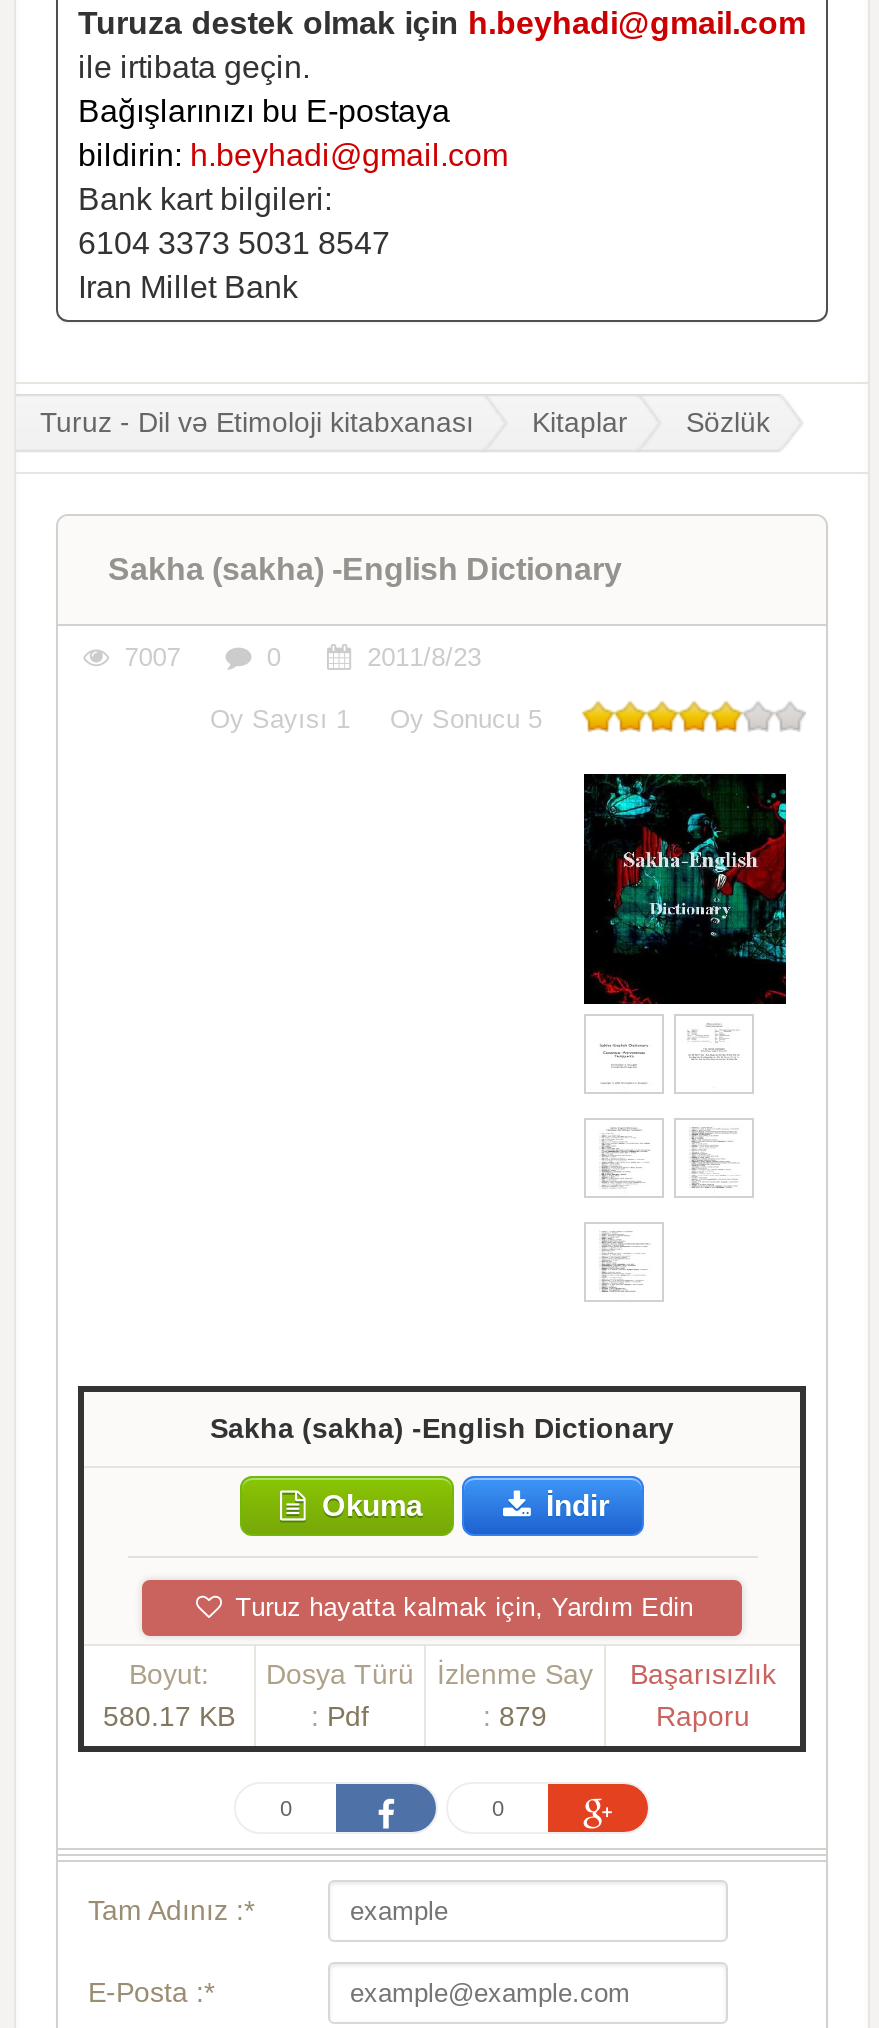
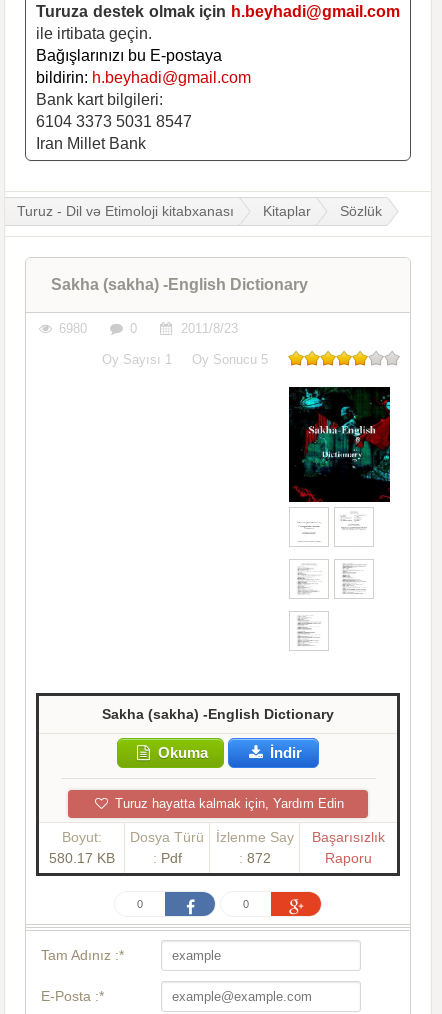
[124,642,180,672] 7007 -> [59,321,87,336] 6980
[483,1700,547,1732] : 879 -> [238,850,270,866] : 872

